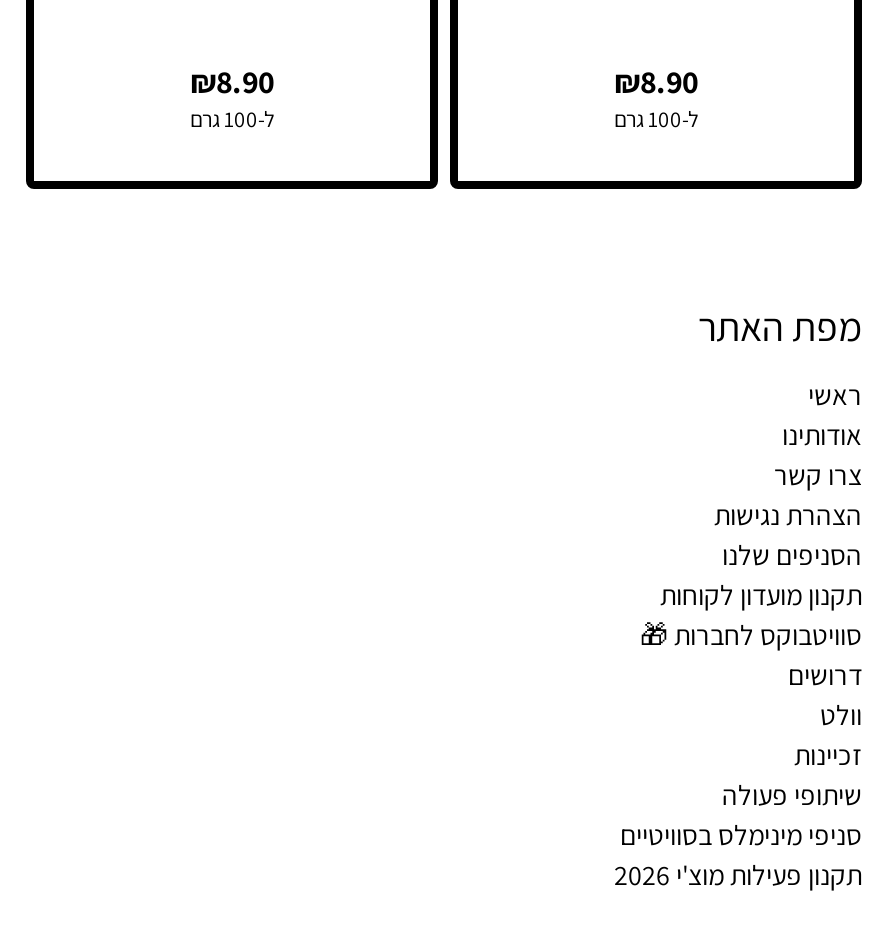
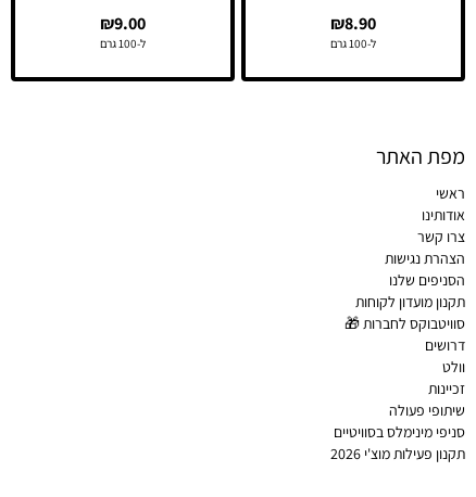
[190,61,274,103] ₪8.90 -> [100,12,146,35] ₪9.00

